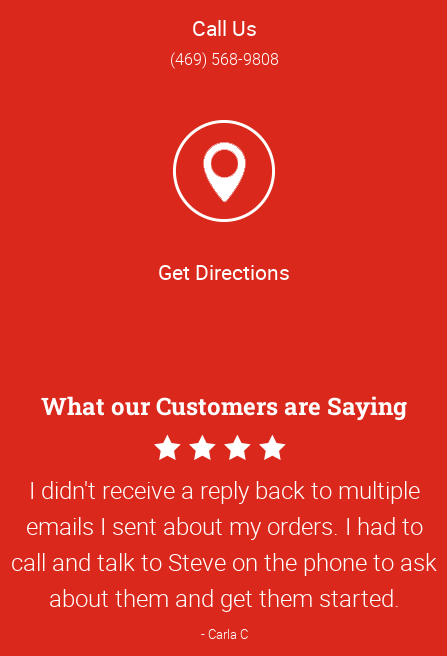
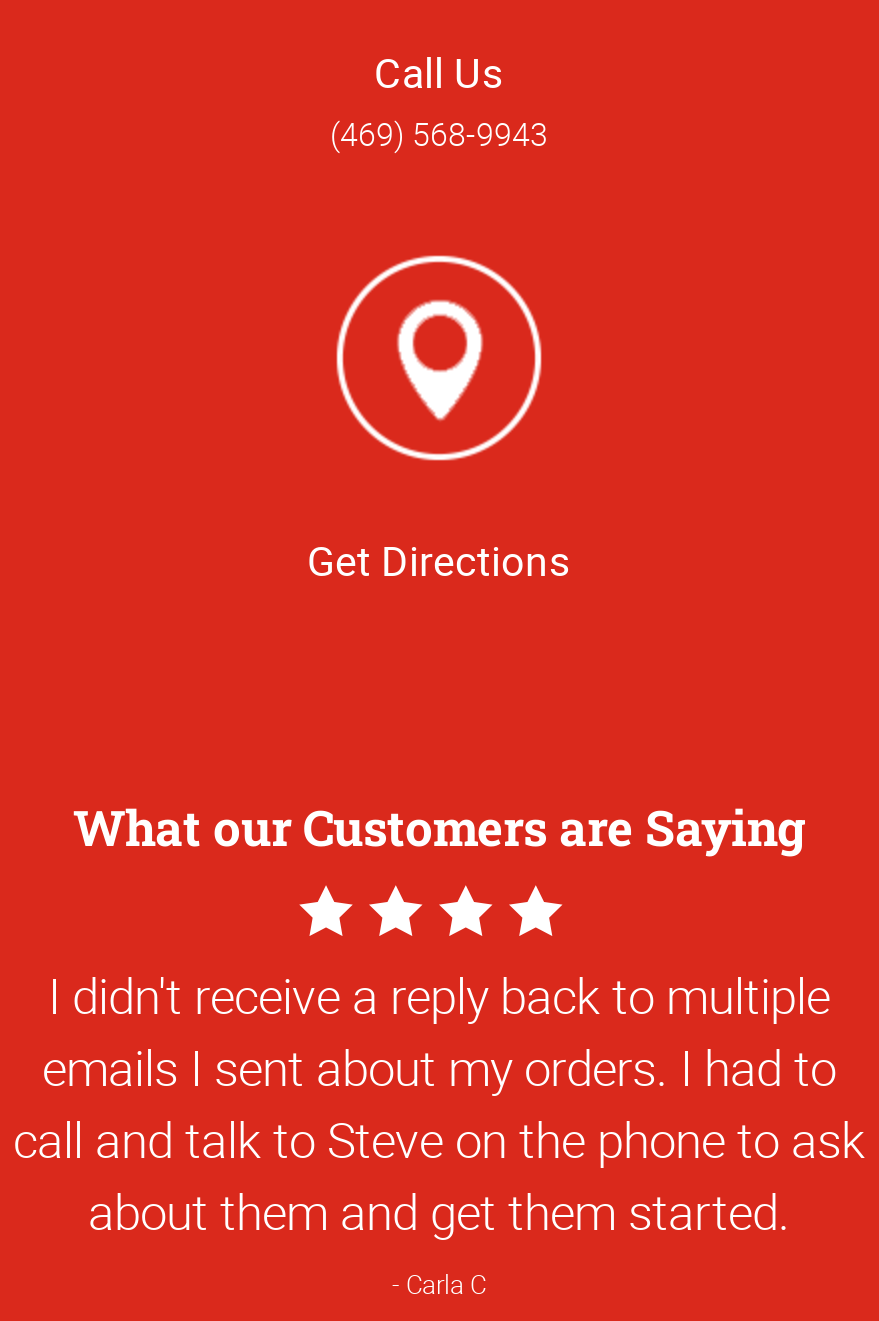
[169,48,278,70] (469) 568-9808 -> [330,111,548,155] (469) 568-9943

